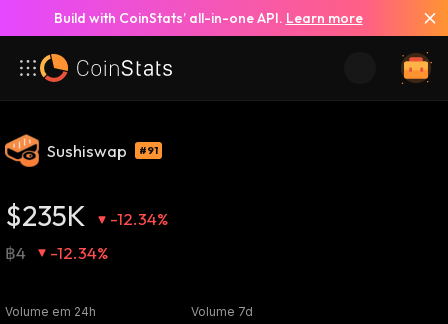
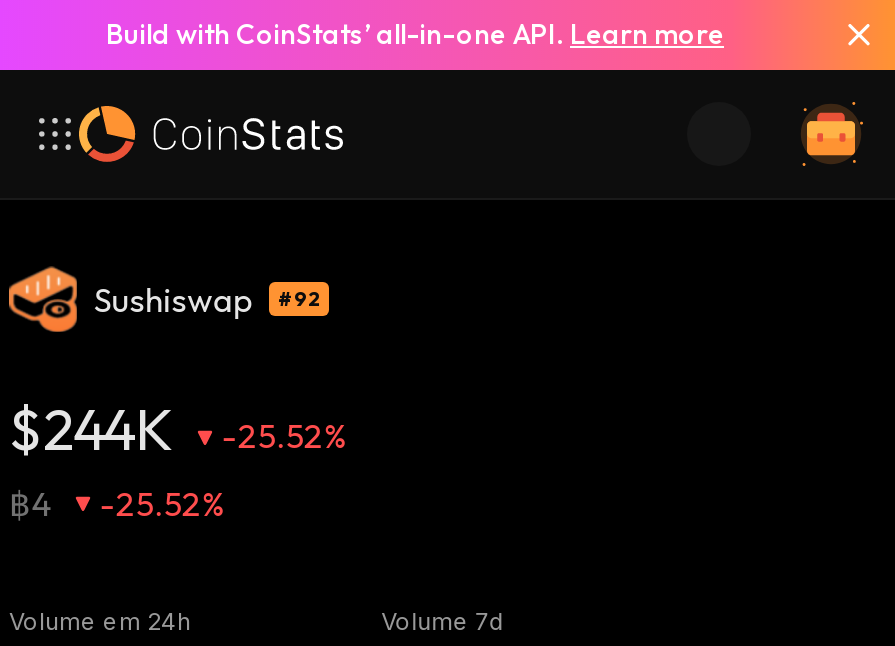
[47,140,158,161] Sushiswap #91 -> [93,278,322,320] Sushiswap #92
[5,197,168,233] $235K | -12.34% -> [9,392,346,464] $244K | -25.52%
[5,242,108,263] ฿4 -12.34% -> [9,481,224,523] ฿4 -25.52%

